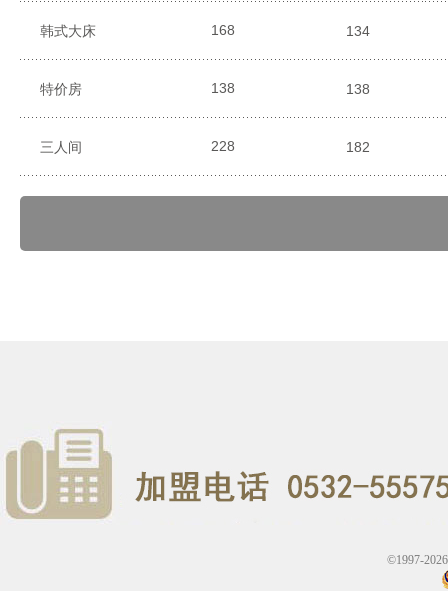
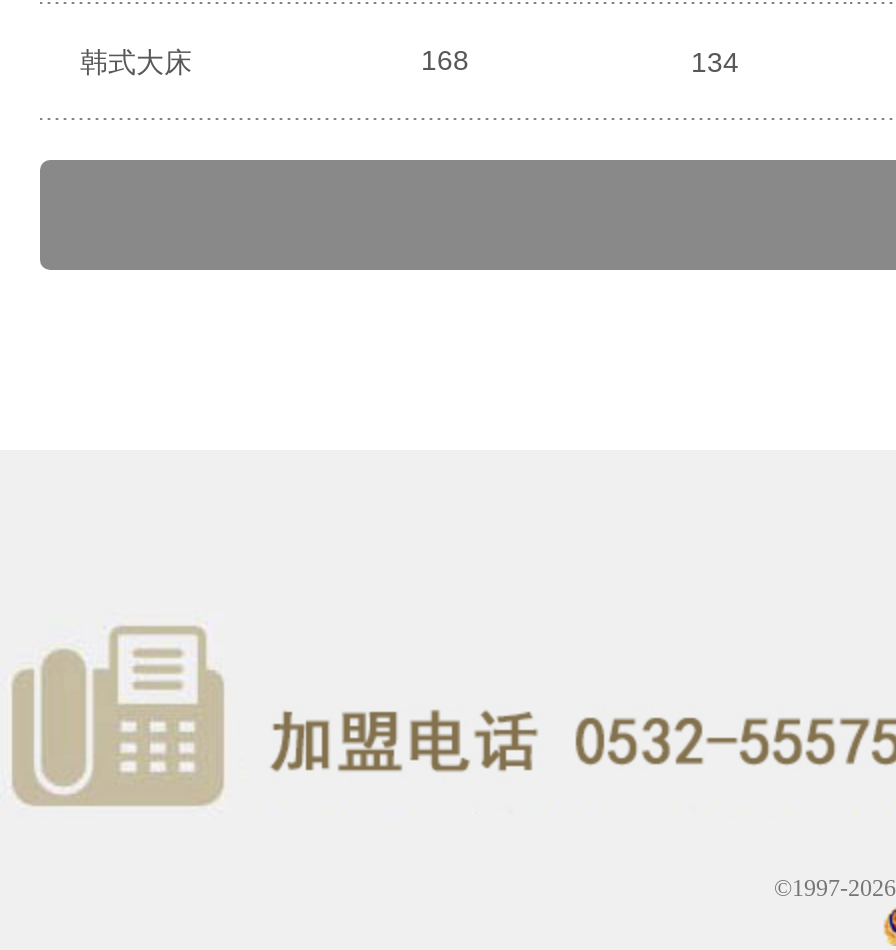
[40,80,369,97] 特价房 | 138 | 138 -> none
[40,138,369,155] 三人间 | 228 | 182 -> none

